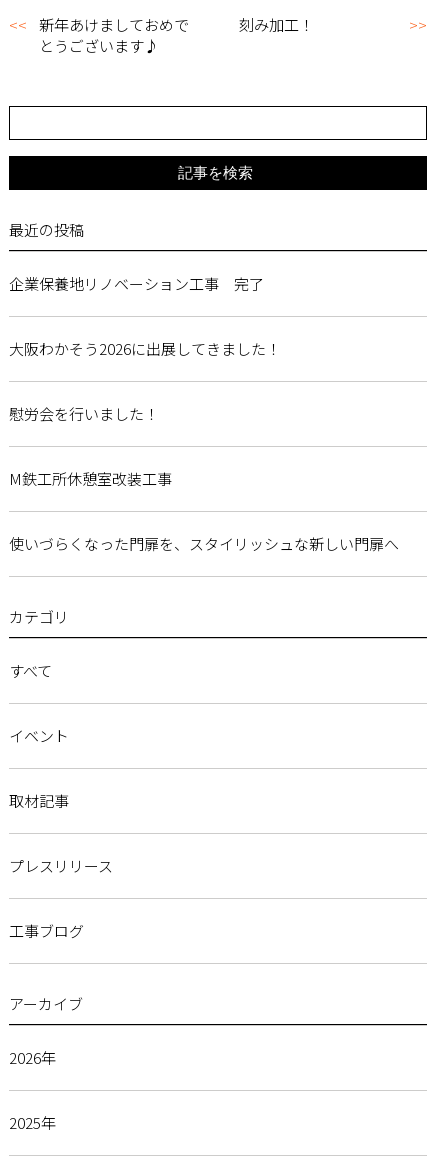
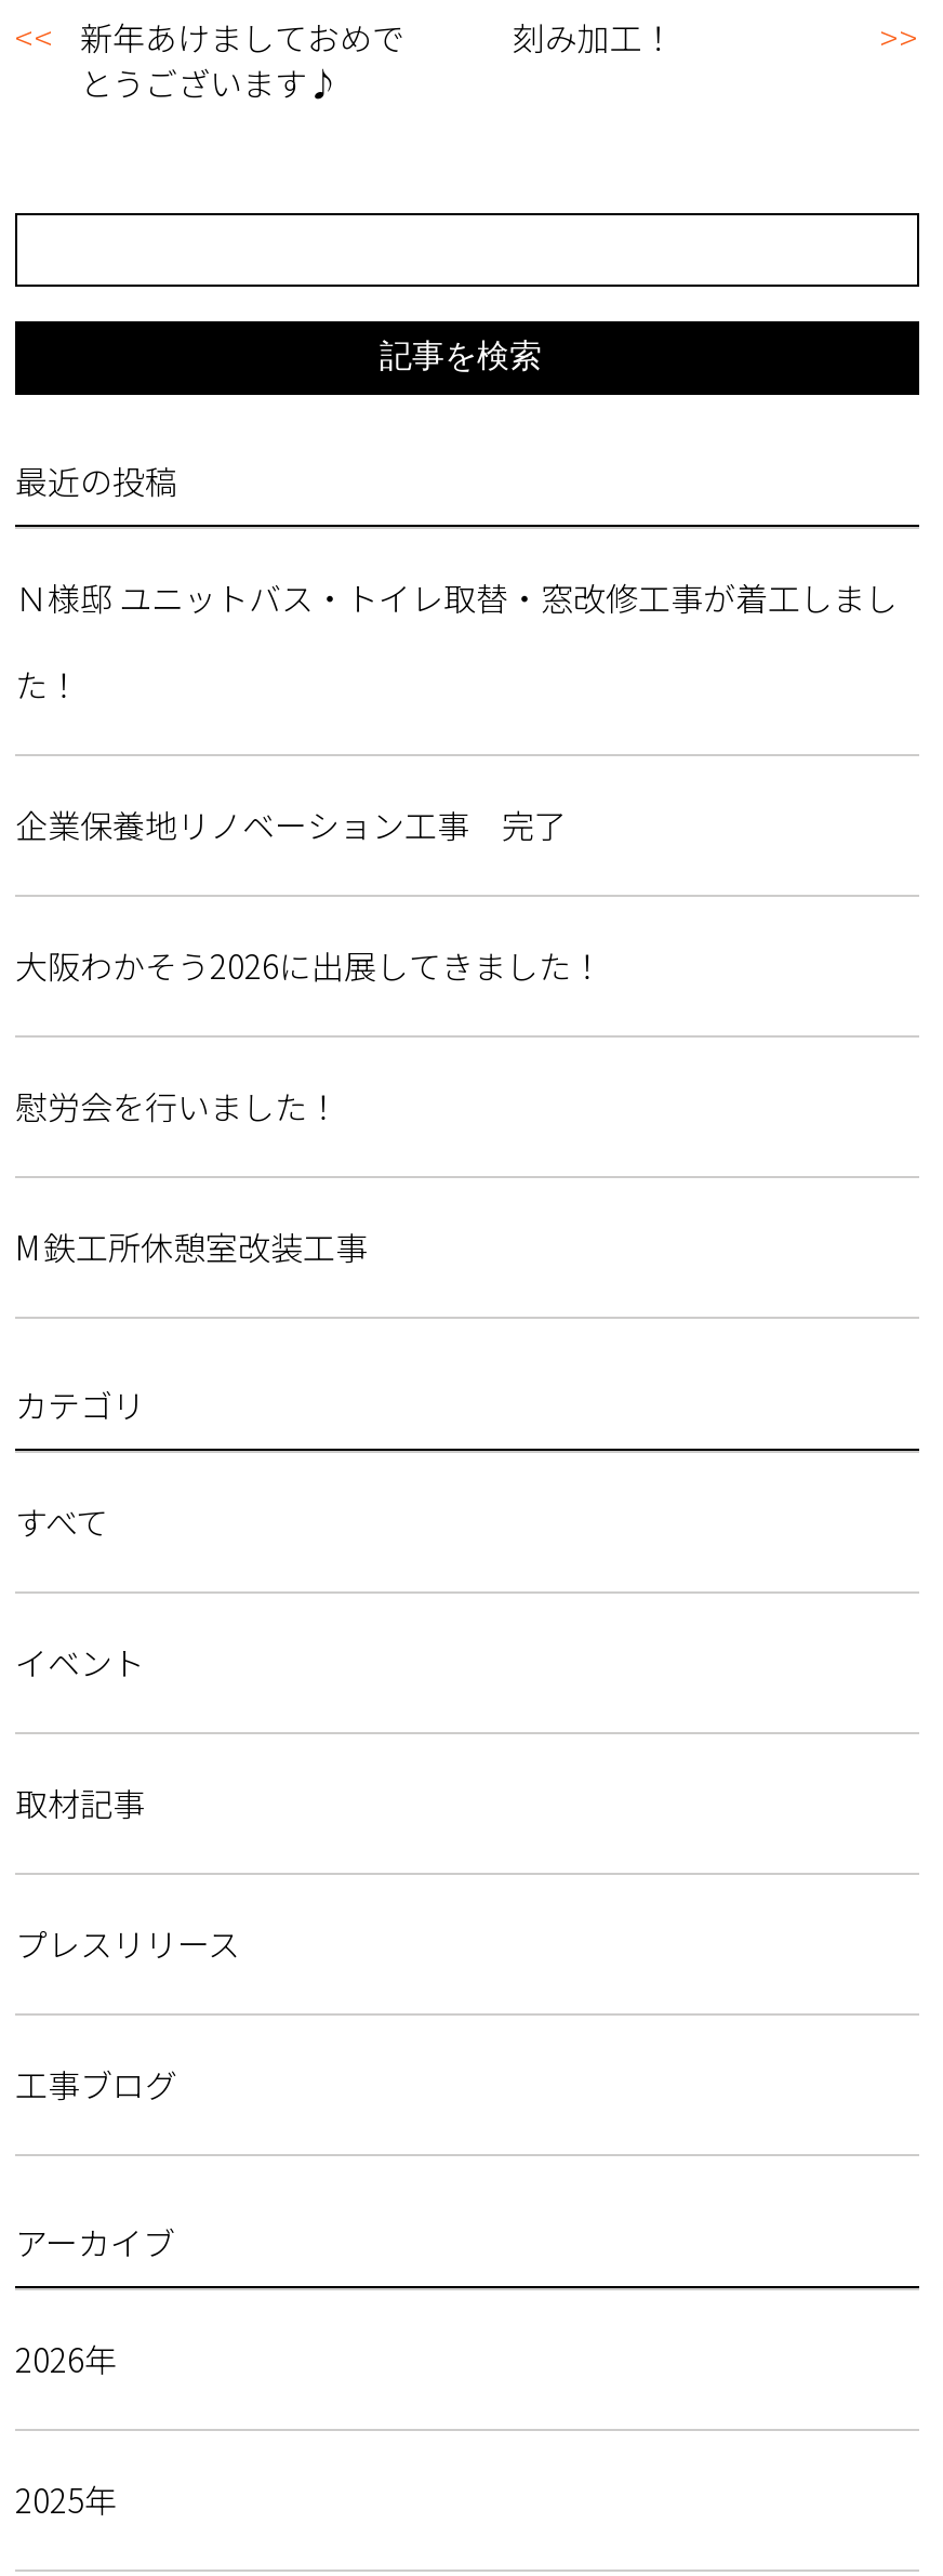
none -> [15,573,898,705] Ｎ様邸 ユニットバス・トイレ取替・窓改修工事が着工しまし | た！
moved [9,273,281,489] -> [15,801,603,1268]: 企業保養地リノベーション工事 完了 | 大阪わかそう2026に出展してきました！ | 慰労会を行いました！ | M鉄工所休憩室改装工事
[9,533,399,554] 使いづらくなった門扉を、スタイリッシュな新しい門扉へ -> none

